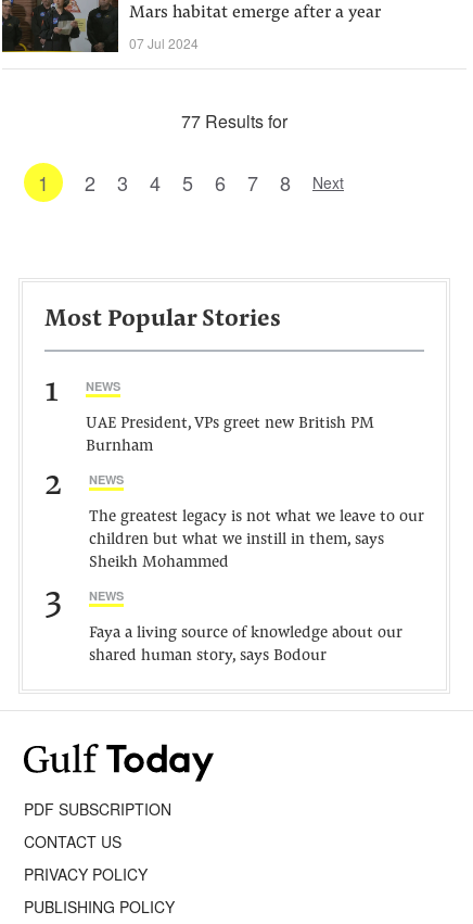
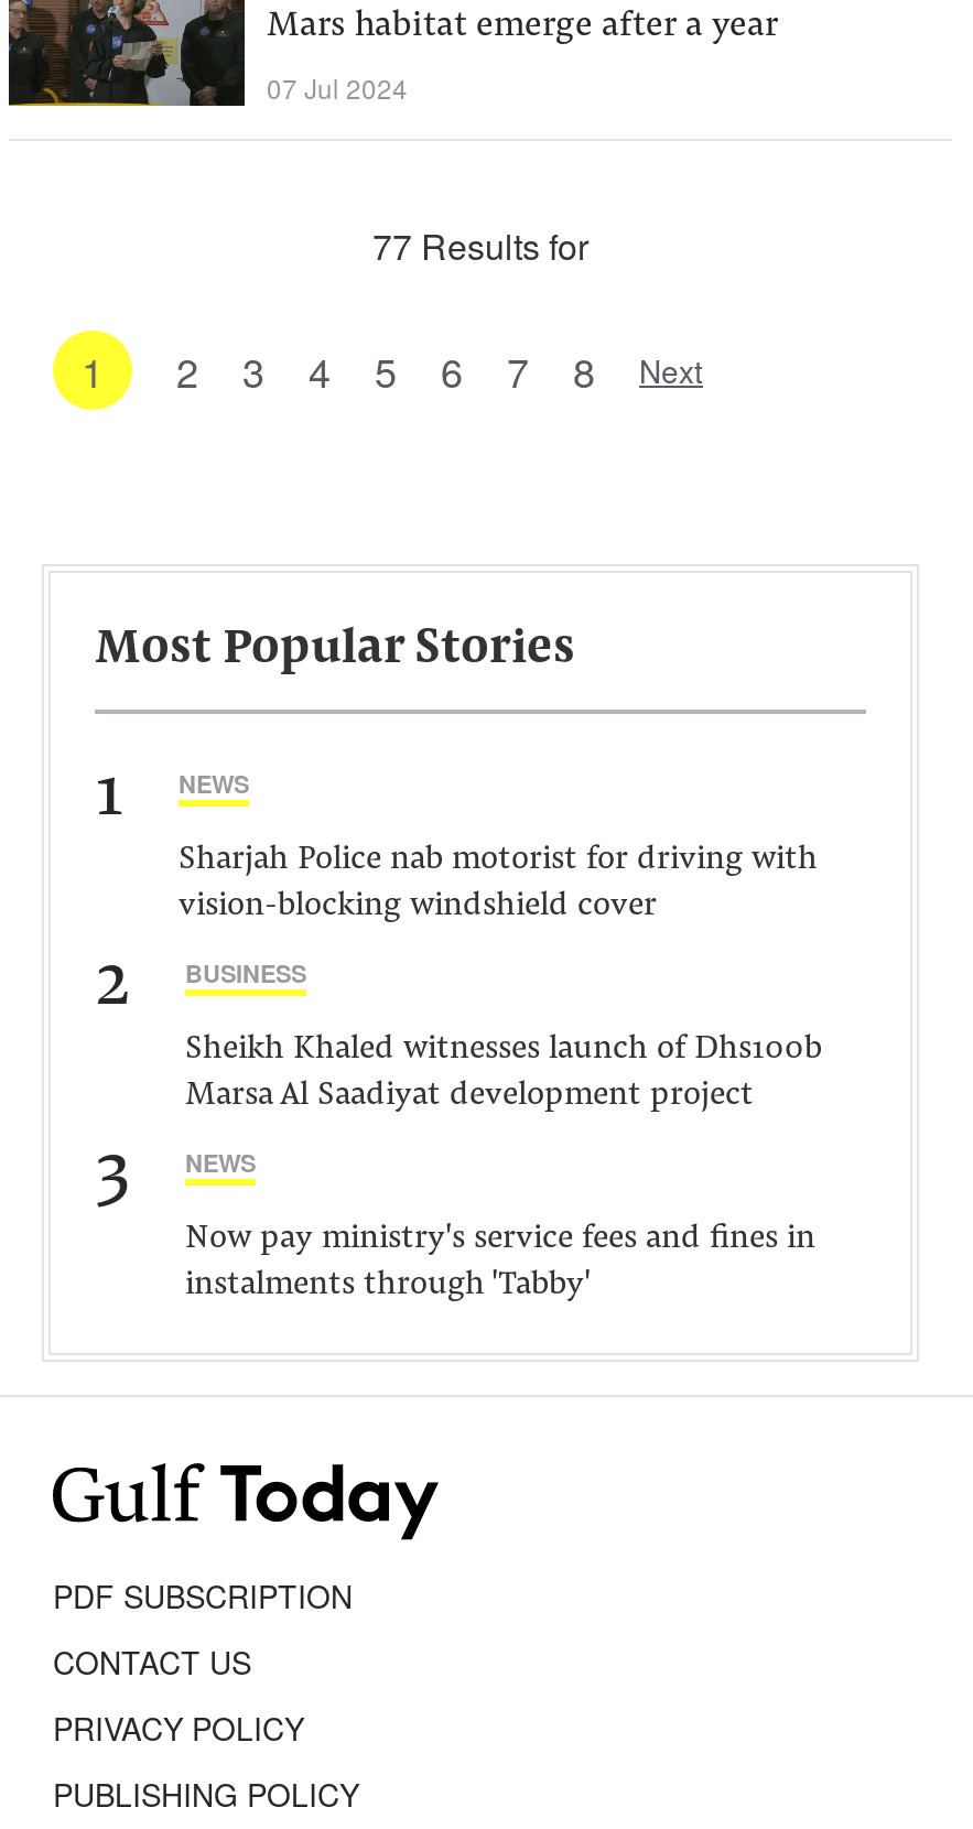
[86,416,374,455] UAE President, VPs greet new British PM | Burnham -> [179,844,818,923] Sharjah Police nab motorist for driving with | vision-blocking windshield cover
[89,471,124,488] NEWS -> [185,956,306,989] BUSINESS
[89,509,424,571] The greatest legacy is not what we leave to our | children but what we instill in them, says | Sheikh Mohammed -> [185,1033,822,1113] Sheikh Khaled witnesses launch of Dhs100b | Marsa Al Saadiyat development project
[89,625,402,664] Faya a living source of knowledge about our | shared human story, says Bodour -> [185,1223,815,1302] Now pay ministry's service fees and fines in | instalments through 'Tabby'

